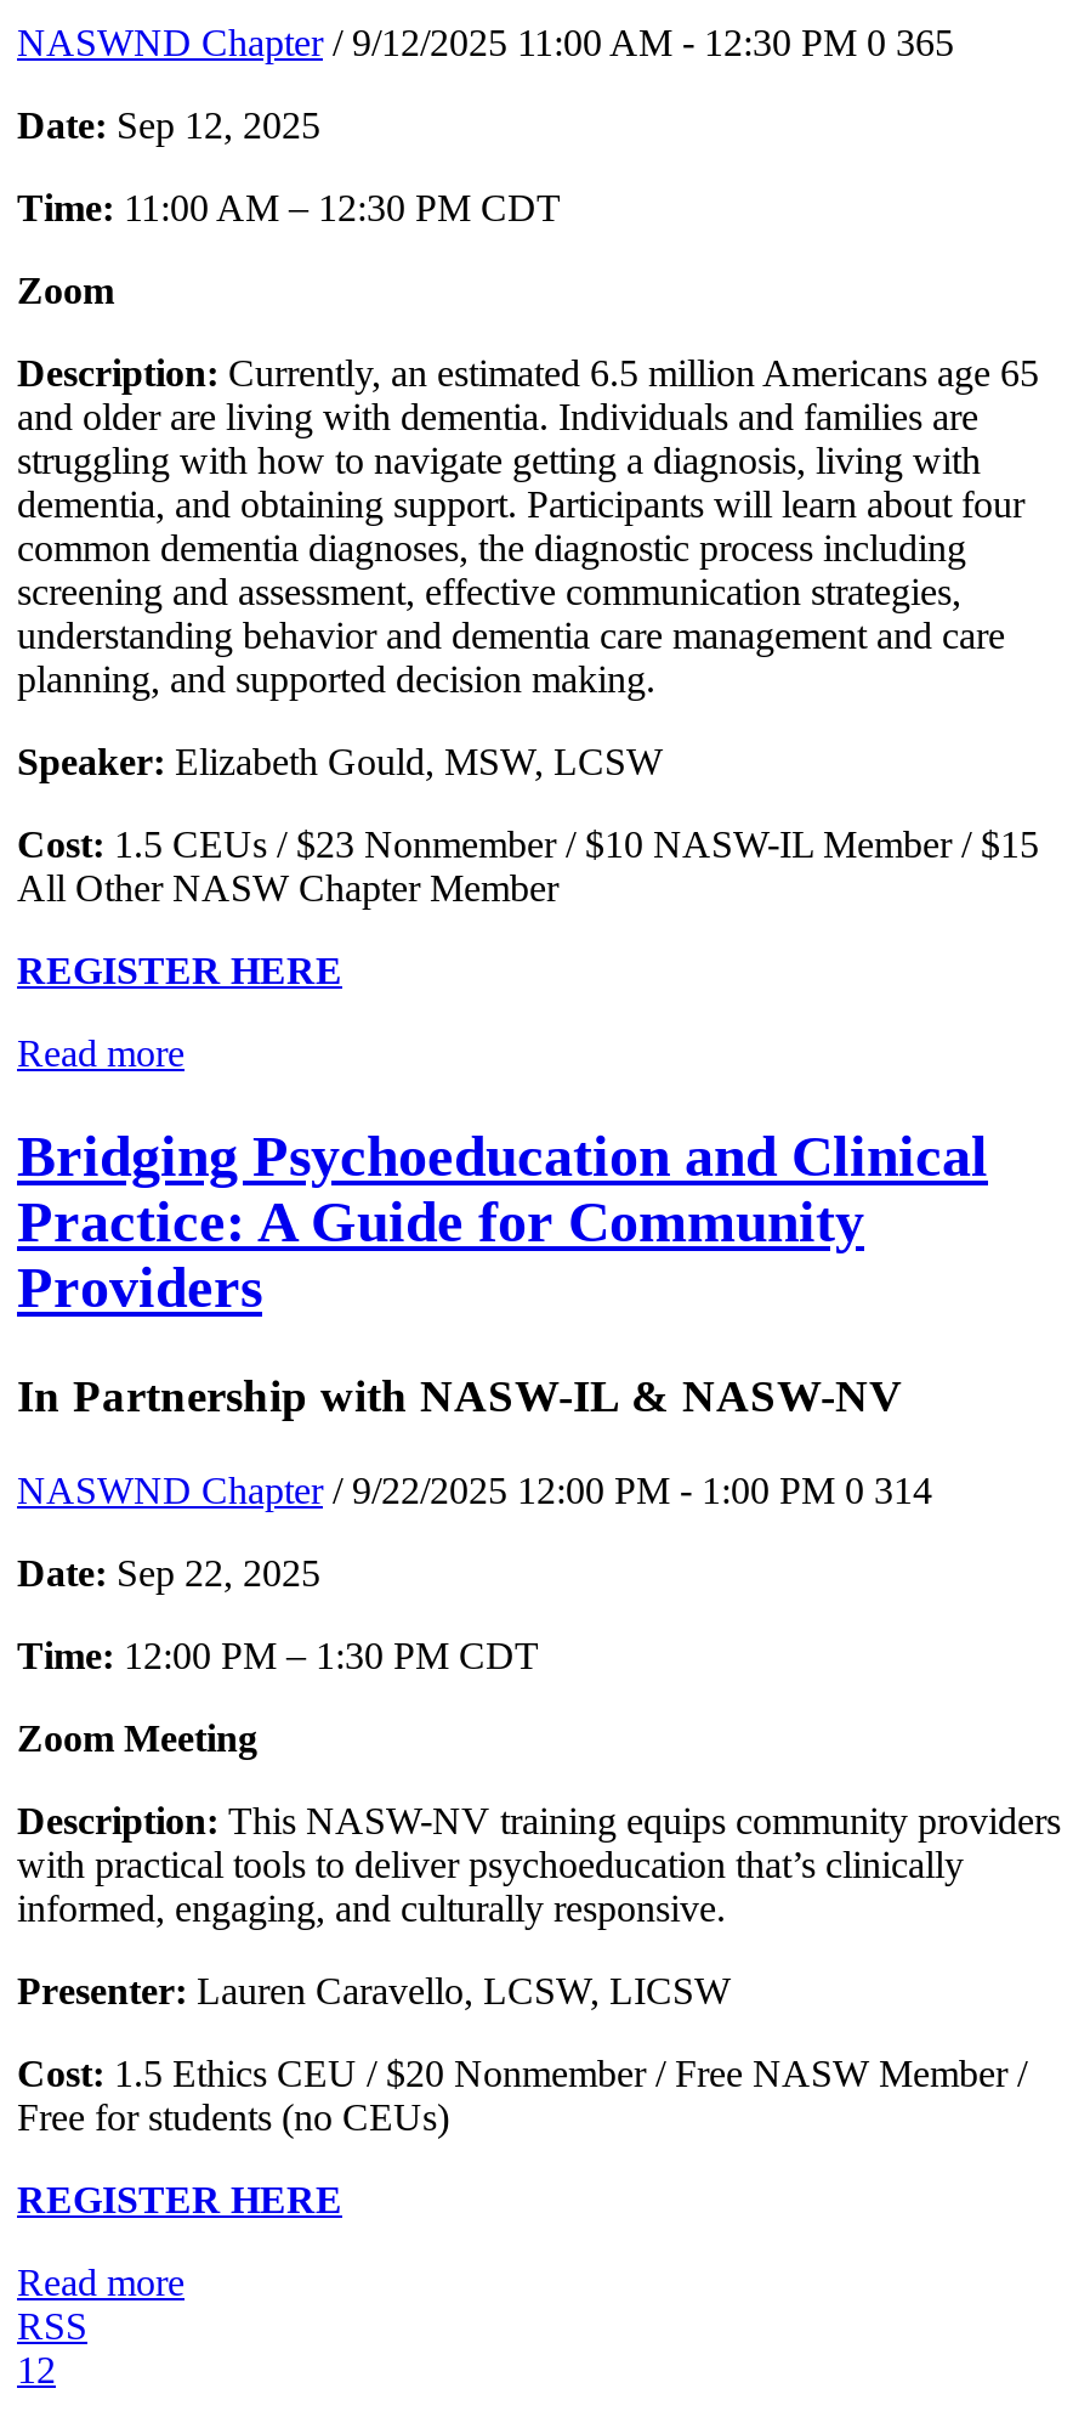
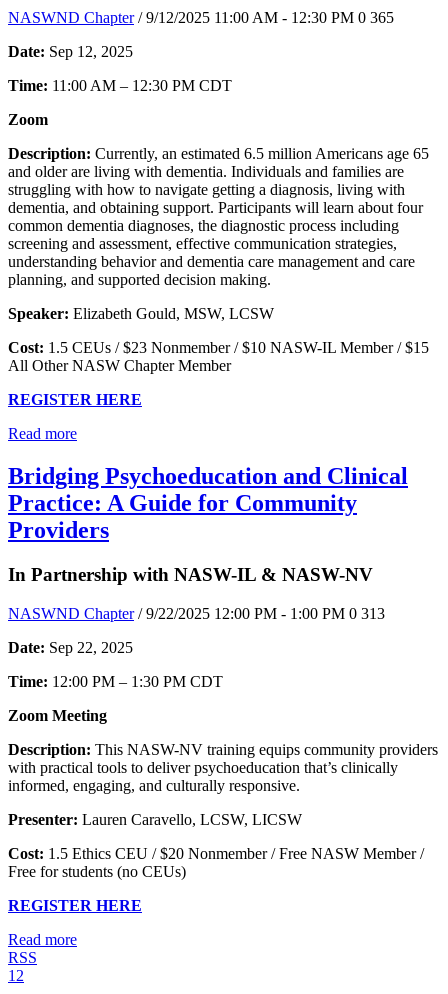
[17,1469,932,1510] NASWND Chapter / 9/22/2025 12:00 PM - 1:00 PM 0 314 -> [8,605,385,622] NASWND Chapter / 9/22/2025 12:00 PM - 1:00 PM 0 313

